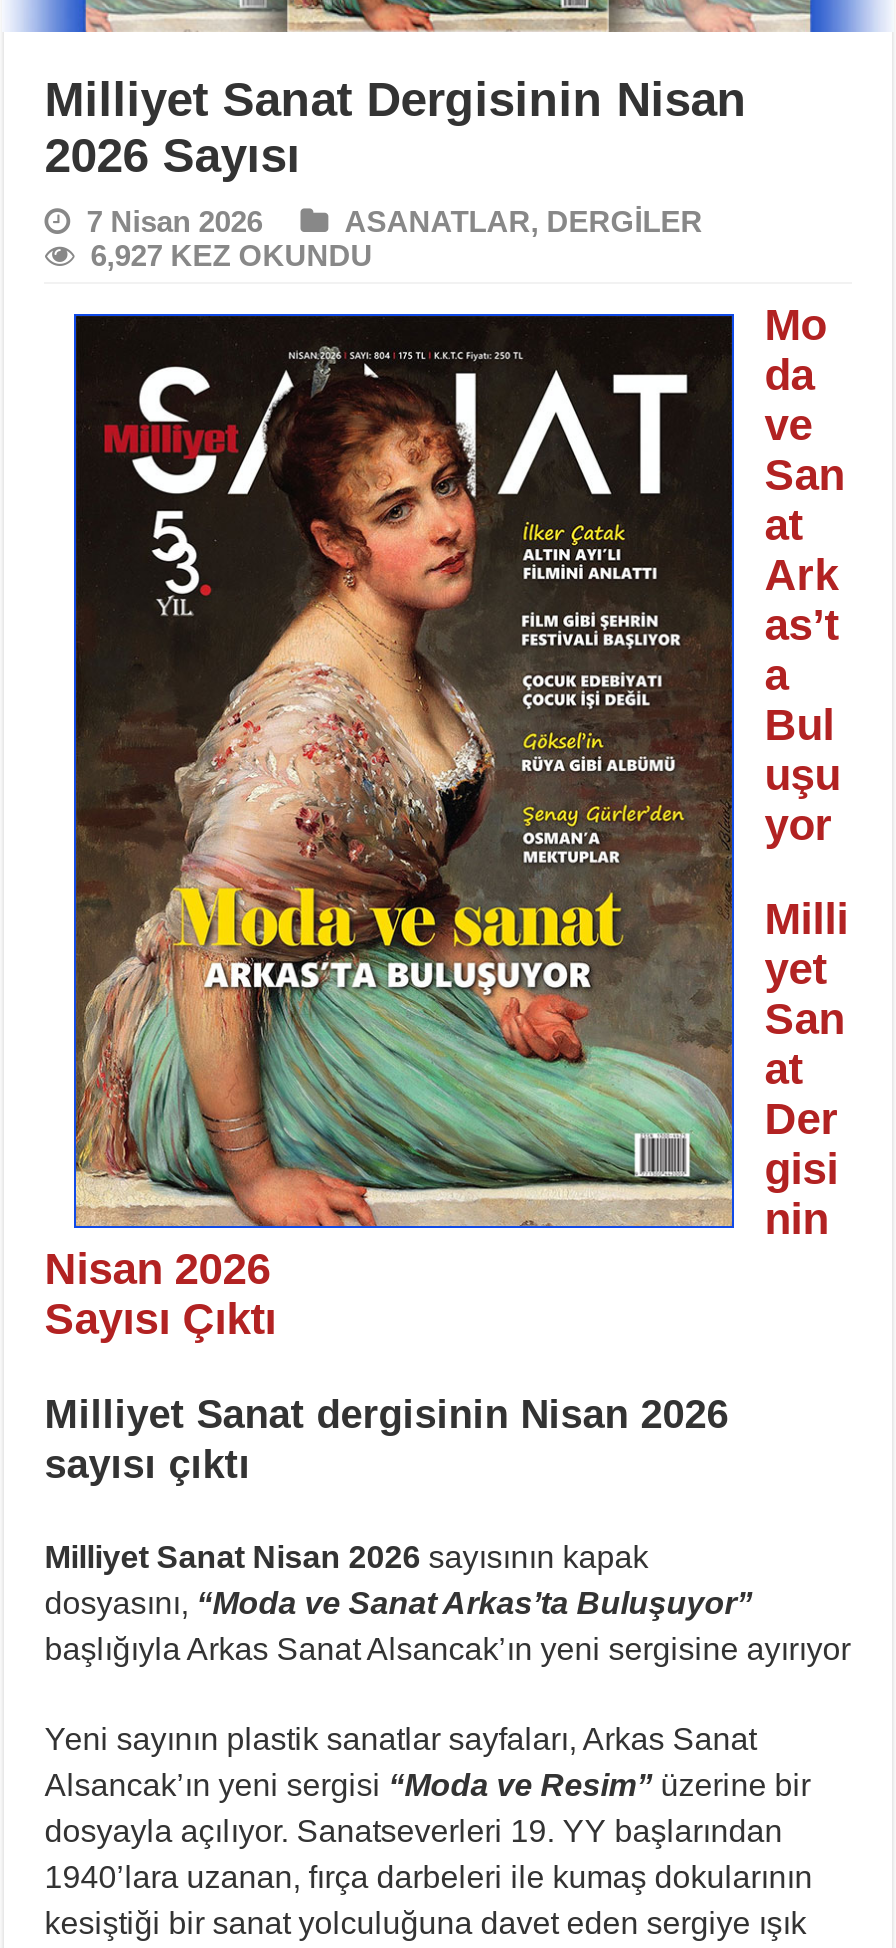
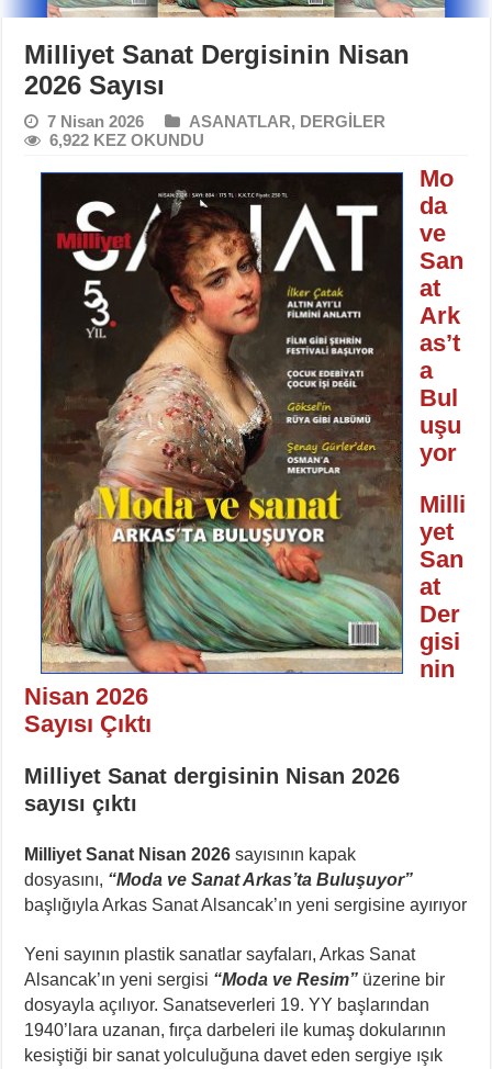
[90,238,372,272] 6,927 KEZ OKUNDU -> [50,130,204,149] 6,922 KEZ OKUNDU

